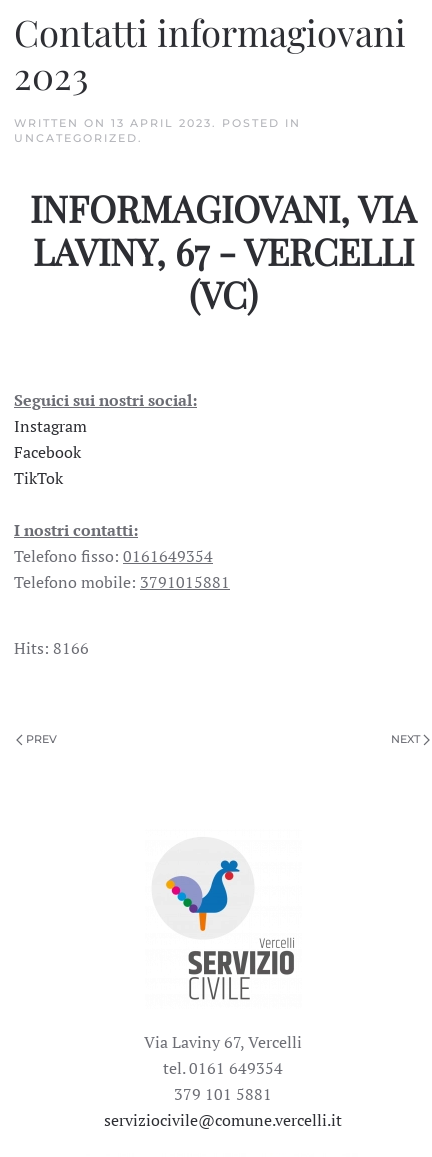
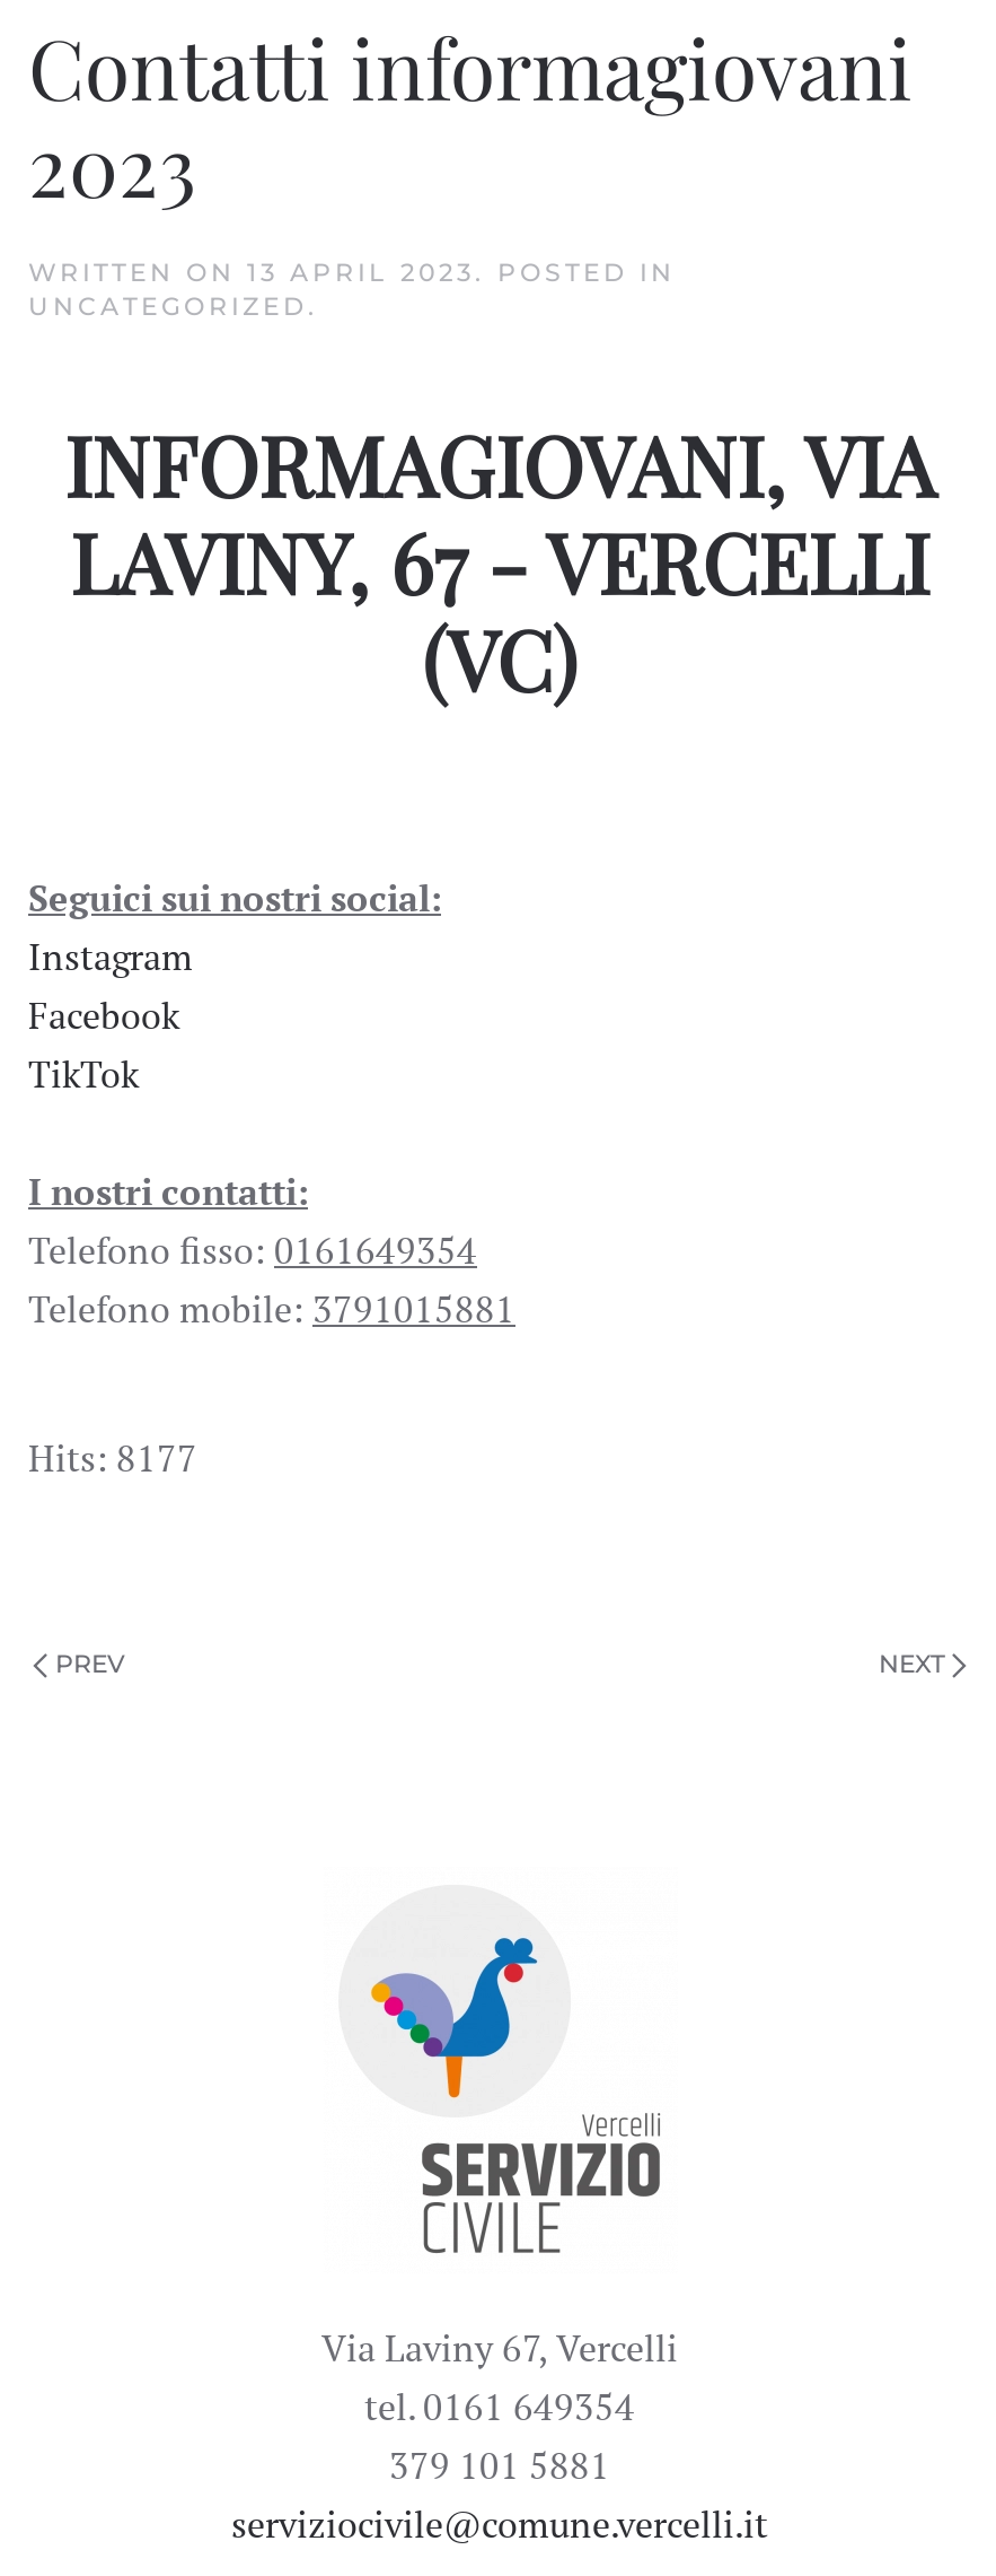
[14,637,89,659] Hits: 8166 -> [28,1433,197,1483] Hits: 8177

